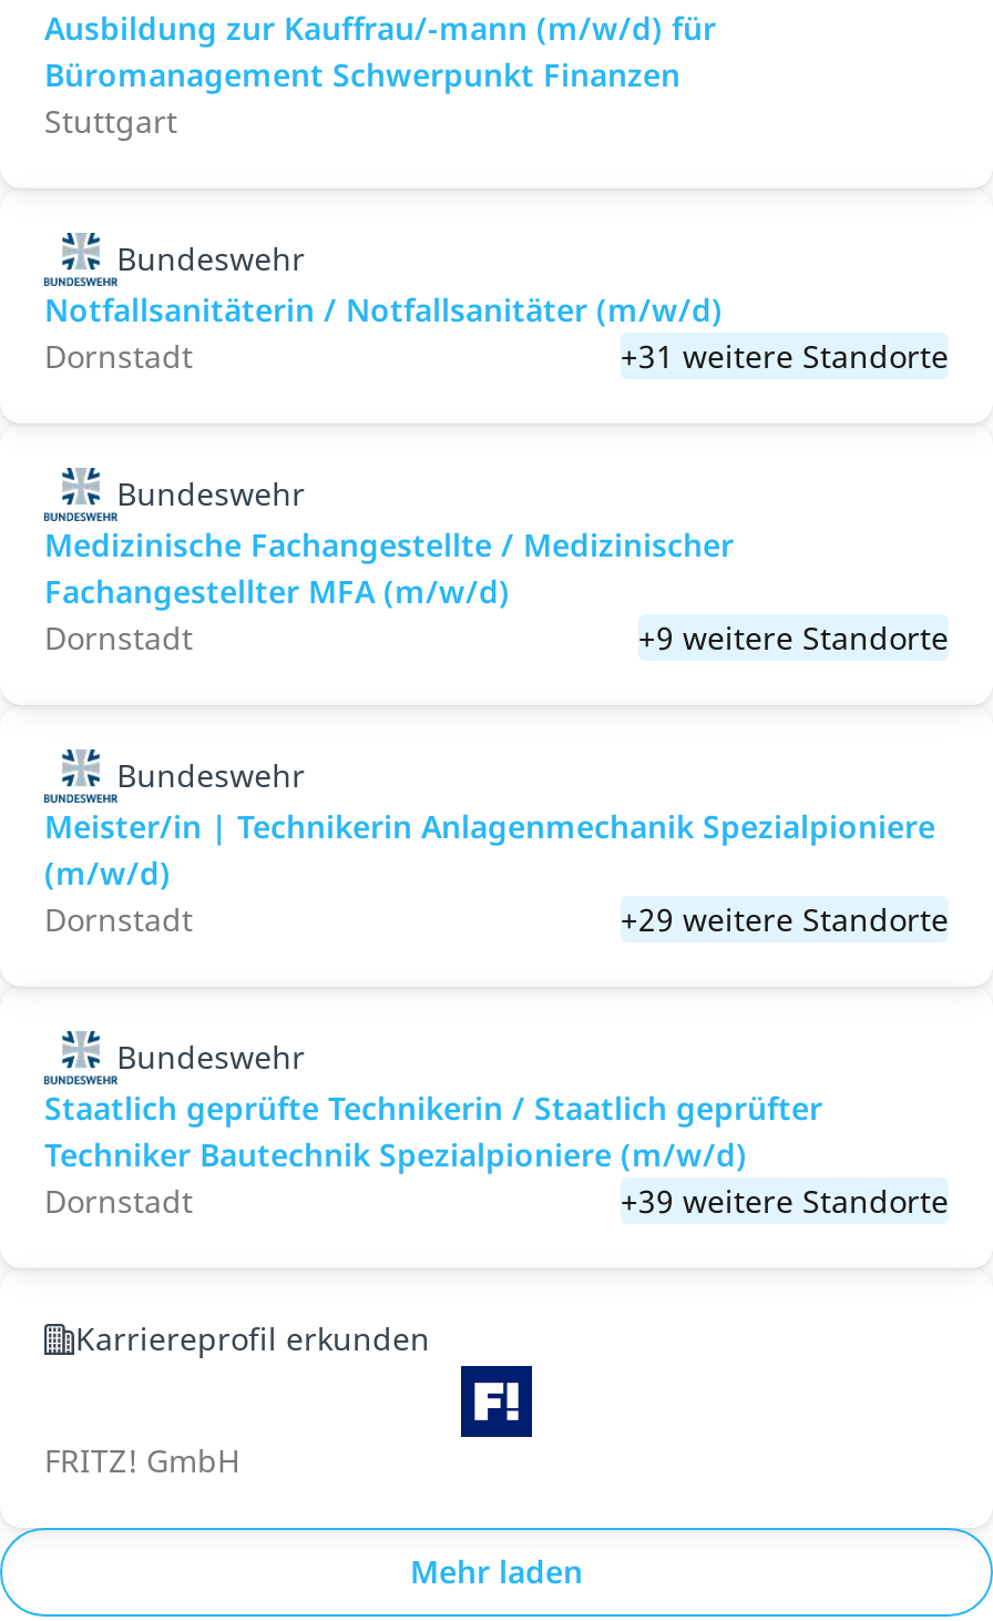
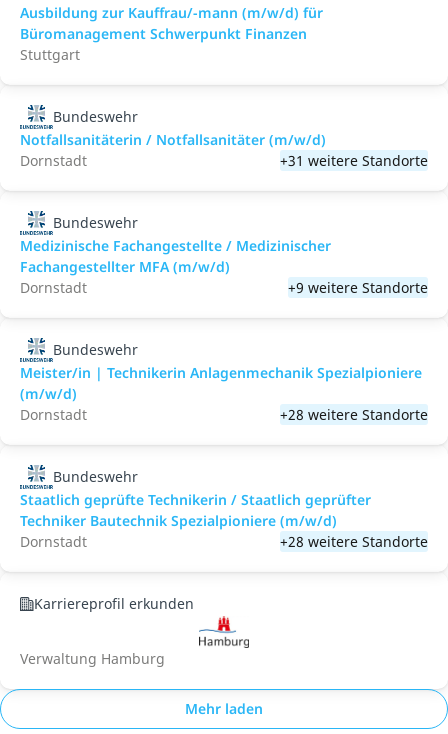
[621,898,949,940] +29 weitere Standorte -> [280,405,428,424] +28 weitere Standorte
[621,1180,949,1222] +39 weitere Standorte -> [280,532,428,551] +28 weitere Standorte
[441,1364,552,1439] [image] -> [198,615,250,649] [image]
[44,1439,239,1481] FRITZ! GmbH -> [20,649,165,668] Verwaltung Hamburg

